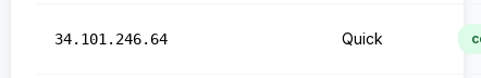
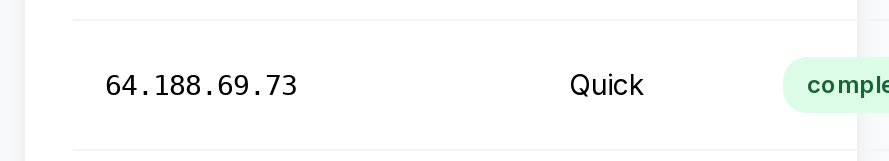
[54,30,168,48] 34.101.246.64 -> [105,69,297,101] 64.188.69.73

